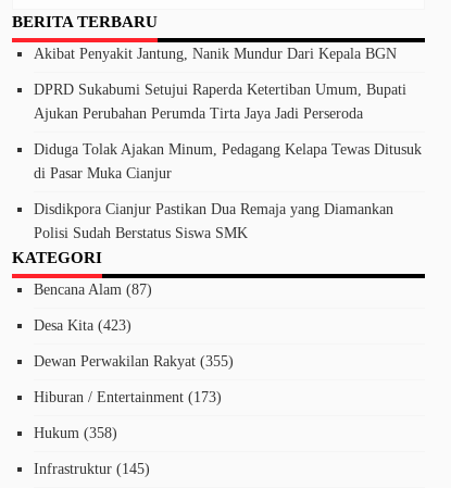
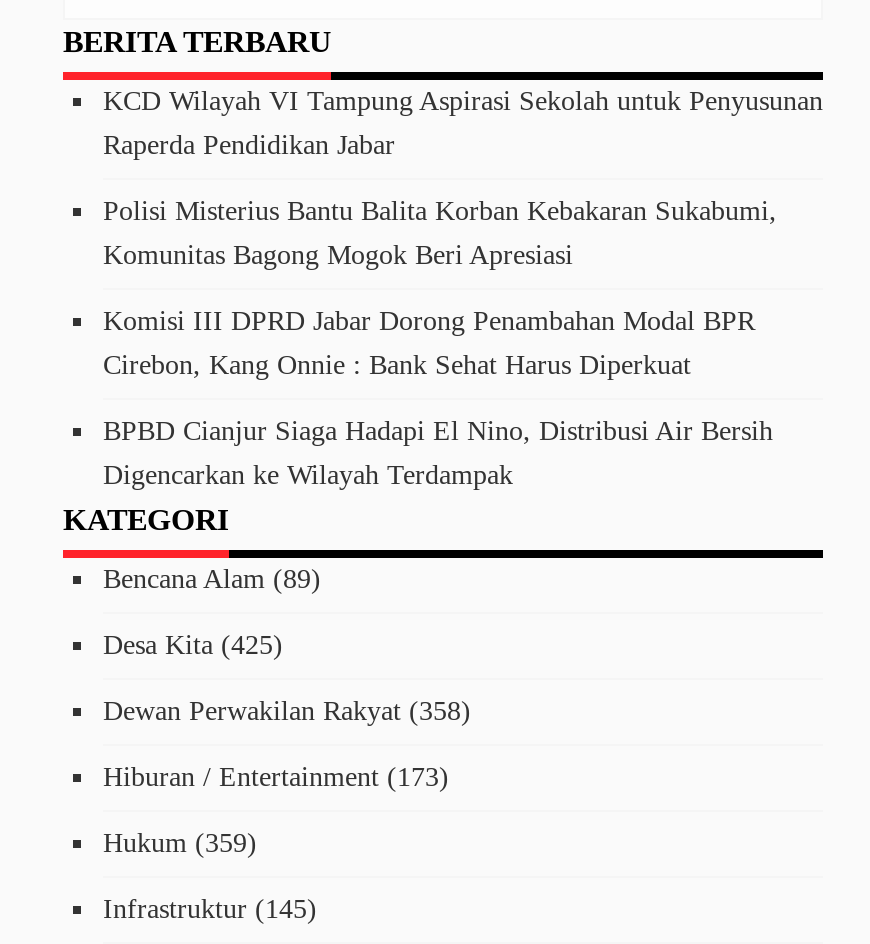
[34,46,422,242] Akibat Penyakit Jantung, Nanik Mundur Dari Kepala BGN | DPRD Sukabumi Setujui Raperda Ketertiban Umum, Bupati | Ajukan Perubahan Perumda Tirta Jaya Jadi Perseroda | Diduga Tolak Ajakan Minum, Pedagang Kelapa Tewas Ditusuk | di Pasar Muka Cianjur | Disdikpora Cianjur Pastikan Dua Remaja yang Diamankan | Polisi Sudah Berstatus Siswa SMK -> [103,87,823,491] KCD Wilayah VI Tampung Aspirasi Sekolah untuk Penyusunan | Raperda Pendidikan Jabar | Polisi Misterius Bantu Balita Korban Kebakaran Sukabumi, | Komunitas Bagong Mogok Beri Apresiasi | Komisi III DPRD Jabar Dorong Penambahan Modal BPR | Cirebon, Kang Onnie : Bank Sehat Harus Diperkuat | BPBD Cianjur Siaga Hadapi El Nino, Distribusi Air Bersih | Digencarkan ke Wilayah Terdampak
[34,282,152,298] Bencana Alam (87) -> [103,565,321,595] Bencana Alam (89)
[34,318,131,334] Desa Kita (423) -> [103,631,283,661] Desa Kita (425)
[34,354,234,370] Dewan Perwakilan Rakyat (355) -> [103,697,471,727] Dewan Perwakilan Rakyat (358)
[34,425,117,442] Hukum (358) -> [103,829,257,859] Hukum (359)

